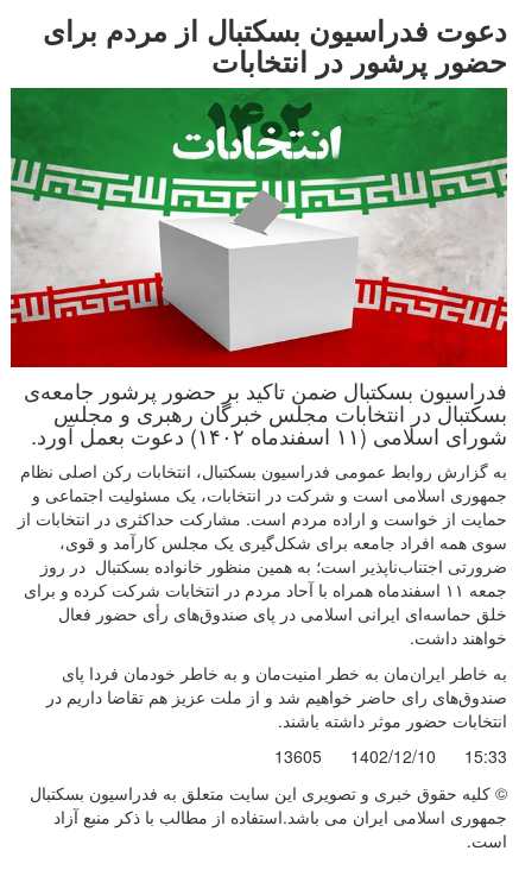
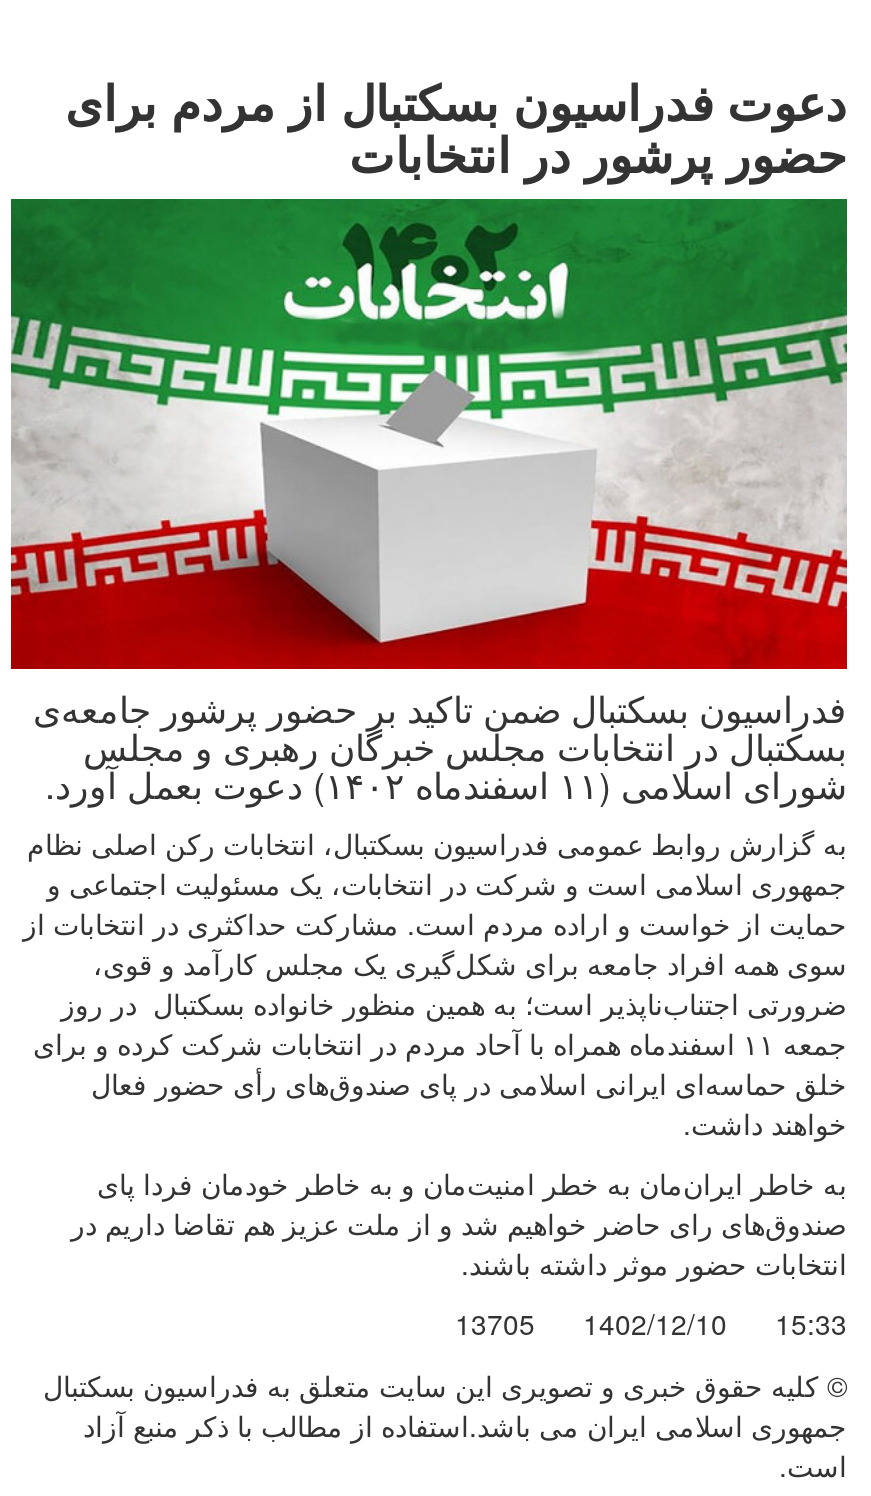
[274,744,507,768] 13605 1402/12/10 15:33 -> [455,1303,847,1343] 13705 1402/12/10 15:33

